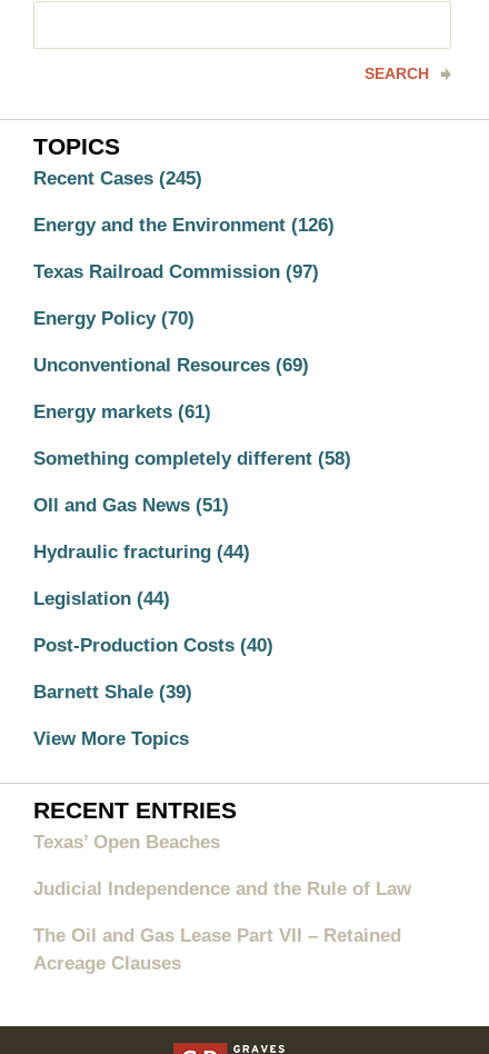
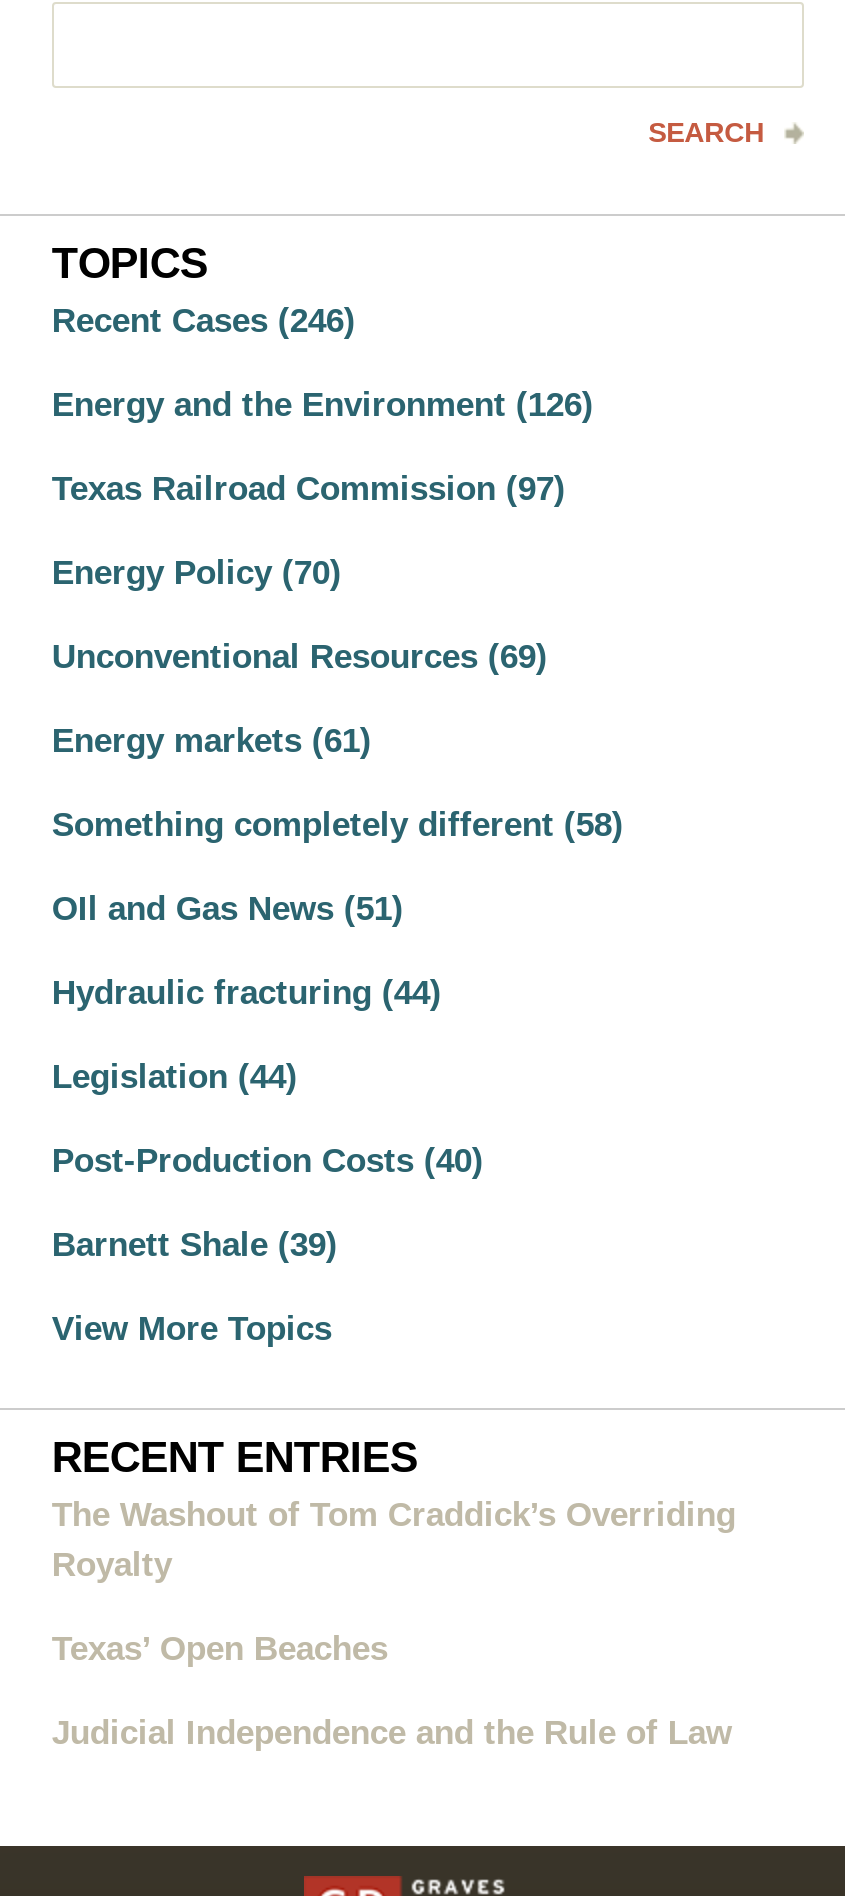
[33,168,202,189] Recent Cases (245) -> [52,302,356,340] Recent Cases (246)
none -> [52,1495,736,1583] The Washout of Tom Craddick’s Overriding | Royalty
moved [33,831,411,899] -> [52,1629,732,1751]: Texas’ Open Beaches | Judicial Independence and the Rule of Law
[33,925,401,974] The Oil and Gas Lease Part VII – Retained | Acreage Clauses -> none

